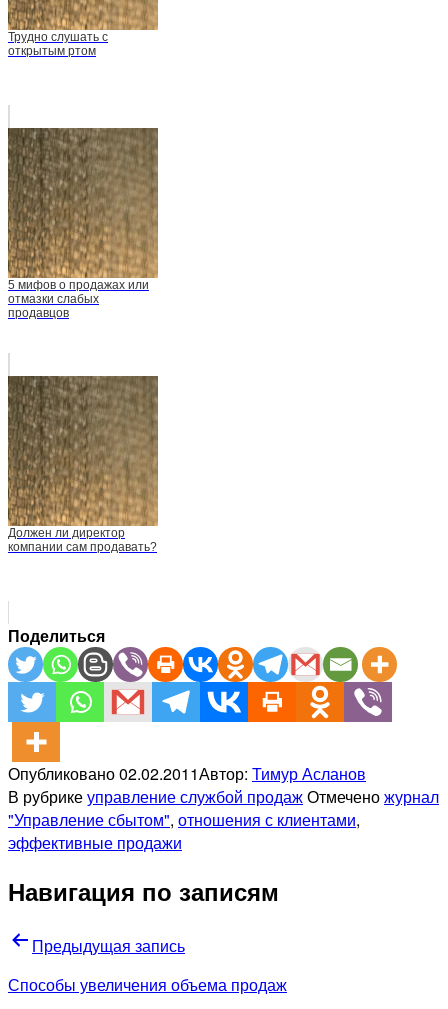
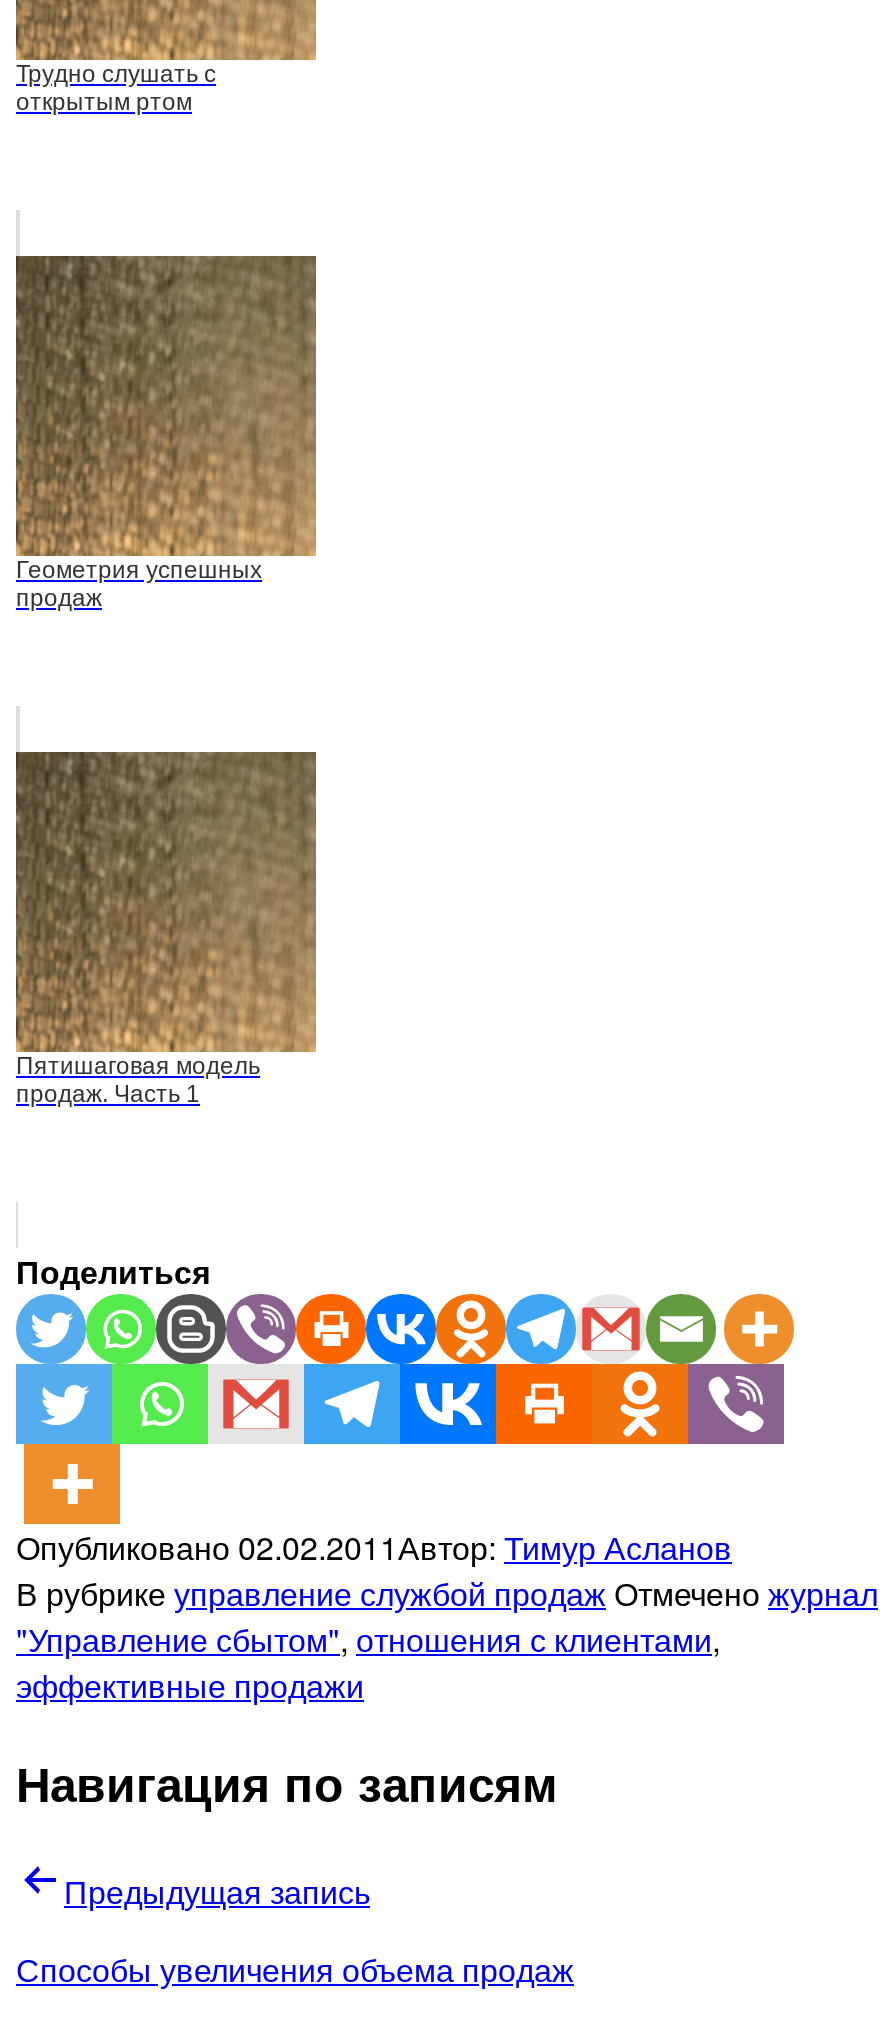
[8,278,149,320] 5 мифов о продажах или | отмазки слабых | продавцов -> [16,556,262,612] Геометрия успешных | продаж
[8,526,157,554] Должен ли директор | компании сам продавать? -> [16,1052,260,1108] Пятишаговая модель | продаж. Часть 1

